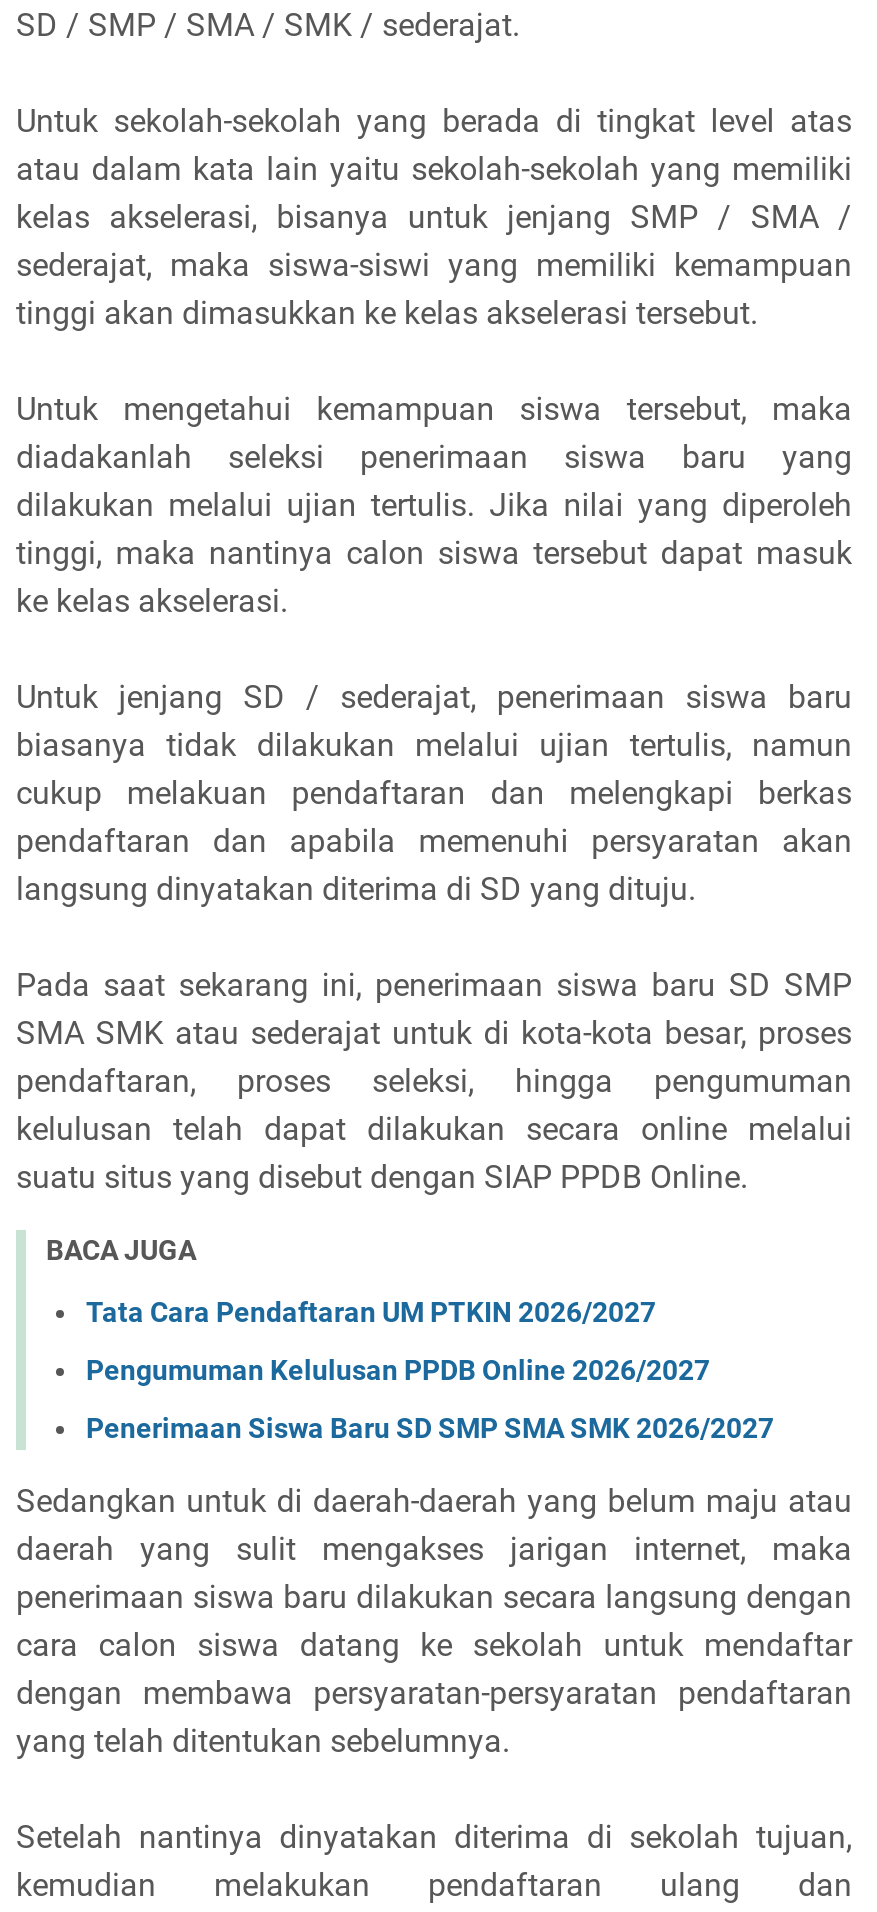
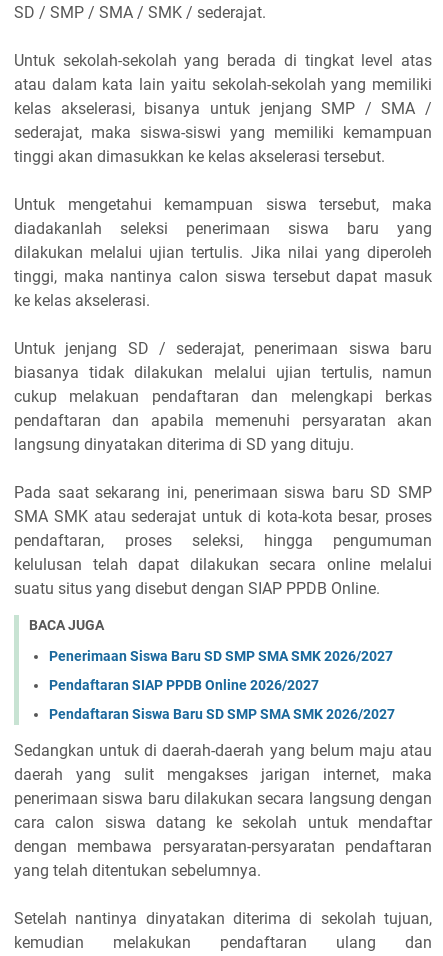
[86,1296,710,1386] Tata Cara Pendaftaran UM PTKIN 2026/2027 | Pengumuman Kelulusan PPDB Online 2026/2027 -> none
moved [86,1412,774,1444] -> [49,648,393,664]: Penerimaan Siswa Baru SD SMP SMA SMK 2026/2027
none -> [49,677,395,722] Pendaftaran SIAP PPDB Online 2026/2027 | Pendaftaran Siswa Baru SD SMP SMA SMK 2026/2027

